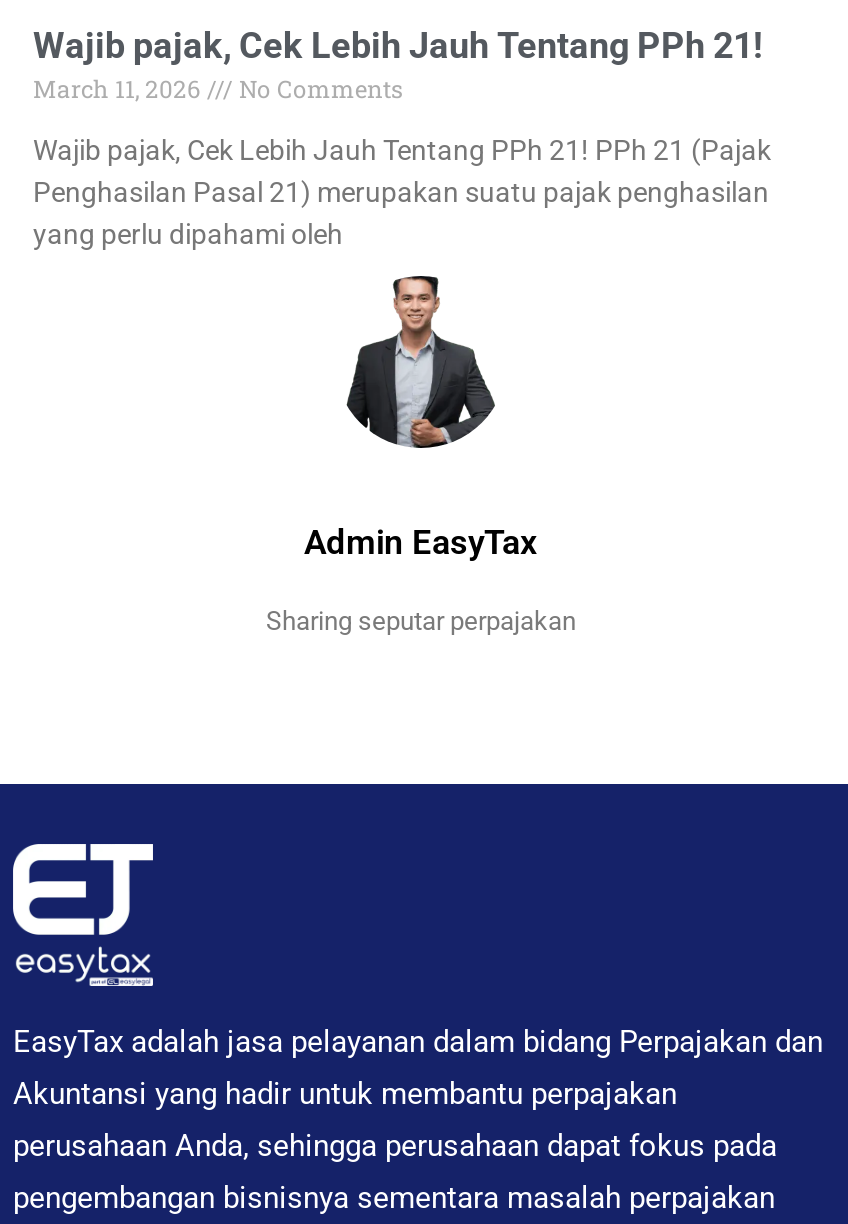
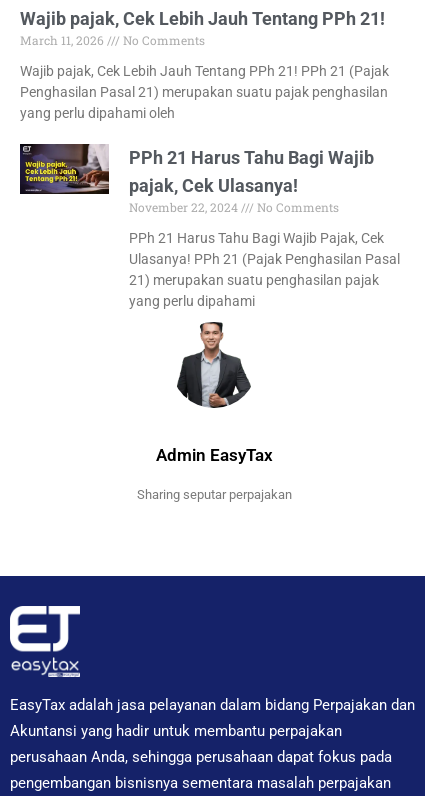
none -> [19,143,400,309] [image] | PPh 21 Harus Tahu Bagi Wajib | pajak, Cek Ulasanya! | November 22, 2024 | No Comments | PPh 21 Harus Tahu Bagi Wajib Pajak, Cek | Ulasanya! PPh 21 (Pajak Penghasilan Pasal | 21) merupakan suatu penghasilan pajak | yang perlu dipahami

